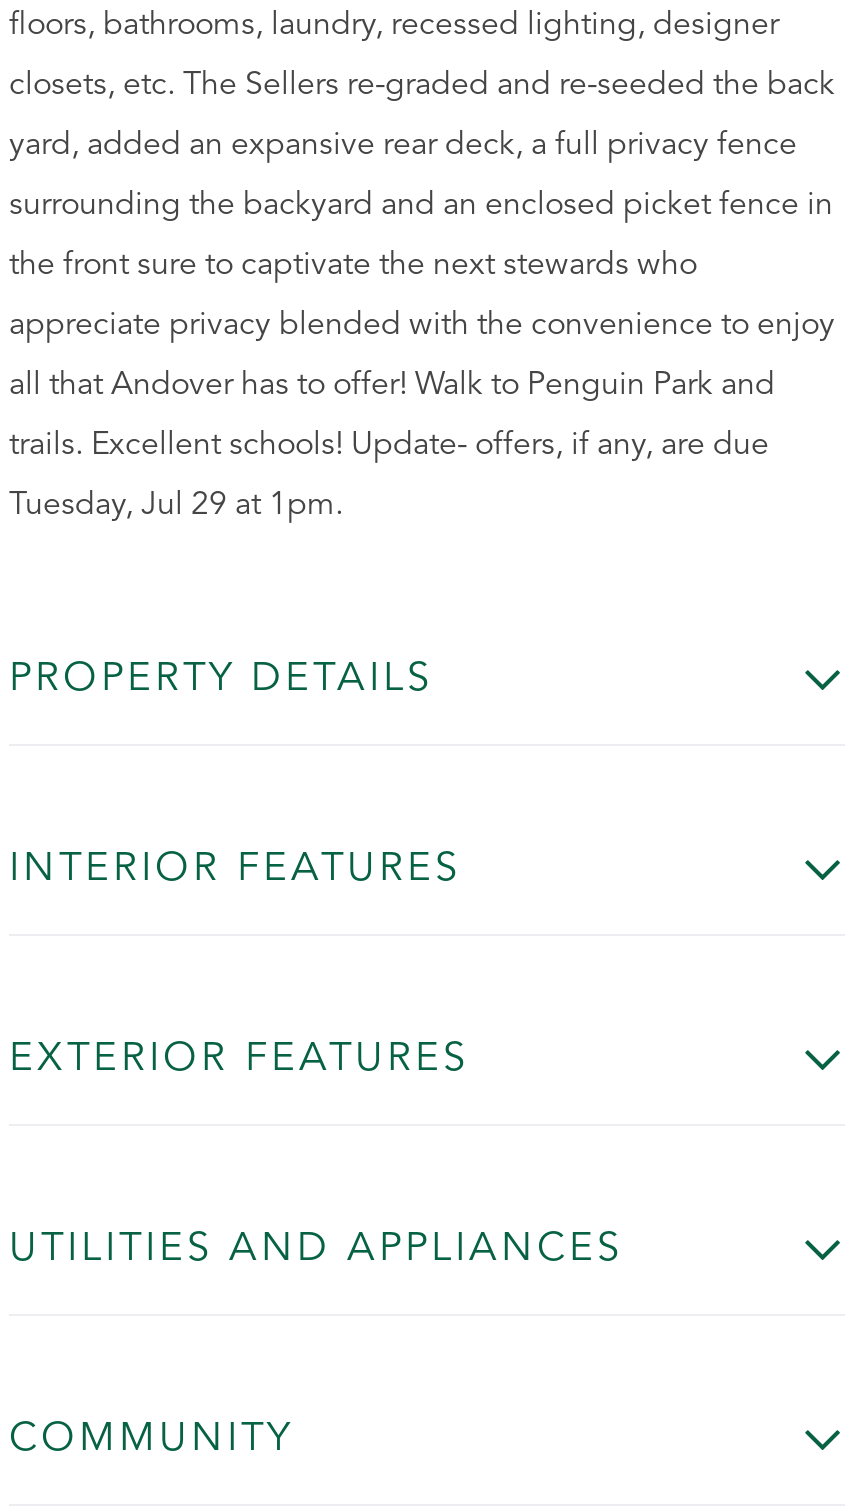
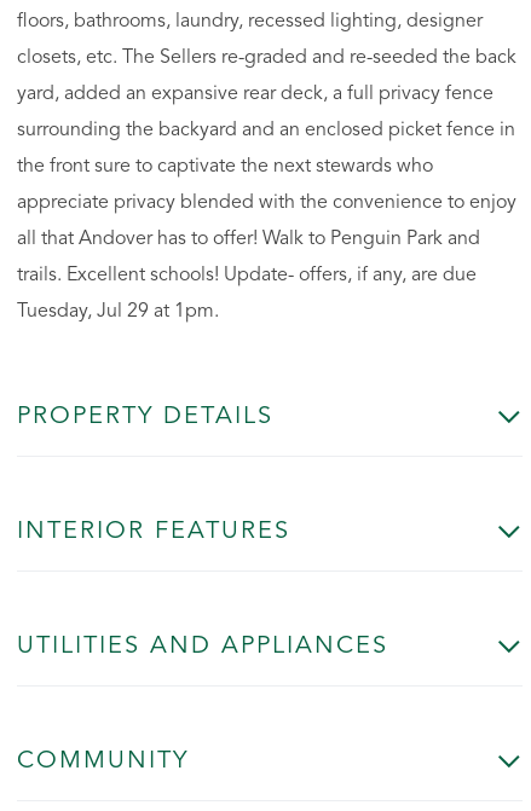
[9,1039,469,1079] EXTERIOR FEATURES -> none

